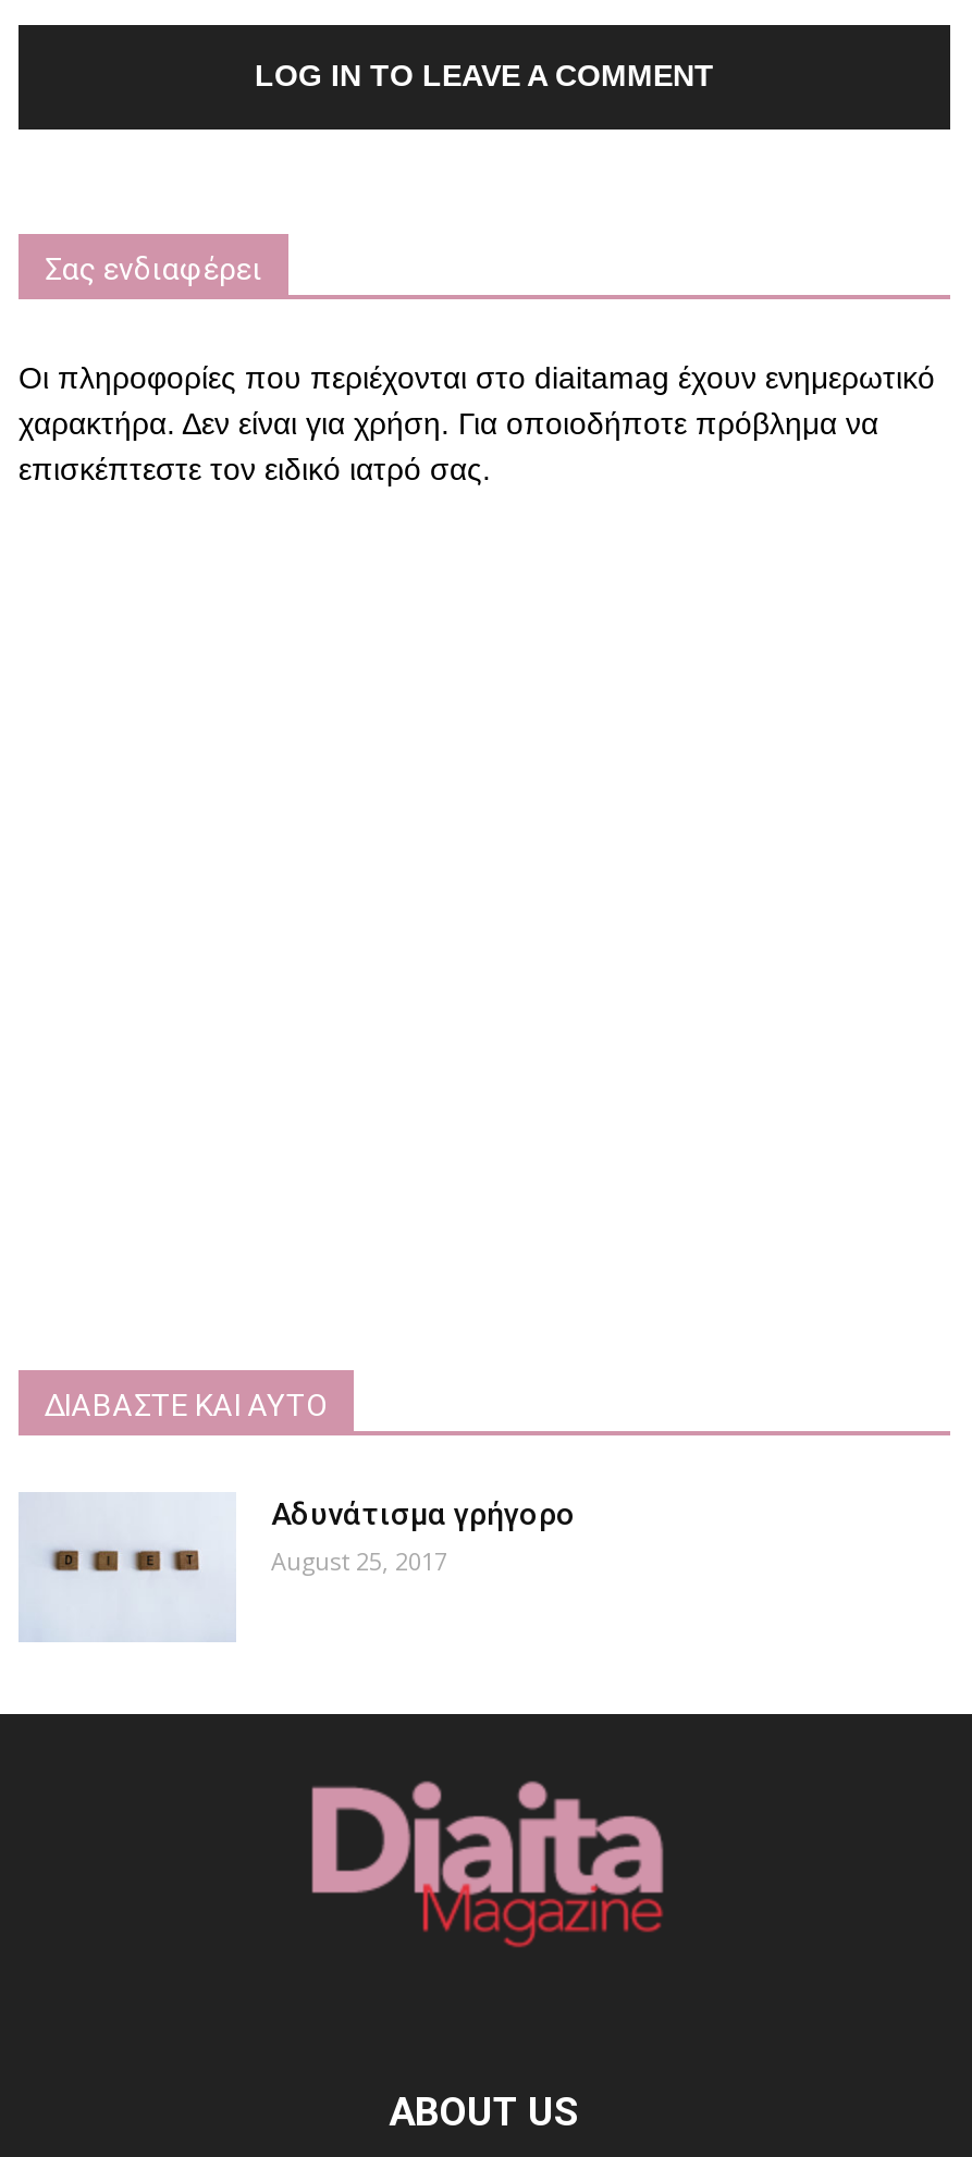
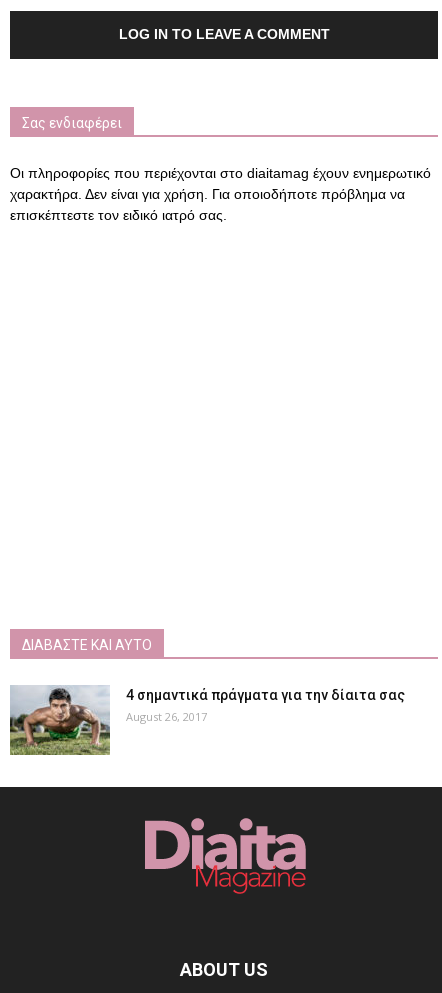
[19,1495,576,1643] [image] | Αδυνάτισμα γρήγορο | August 25, 2017 -> [9,686,405,756] [image] | 4 σημαντικά πράγματα για την δίαιτα σας | August 26, 2017

